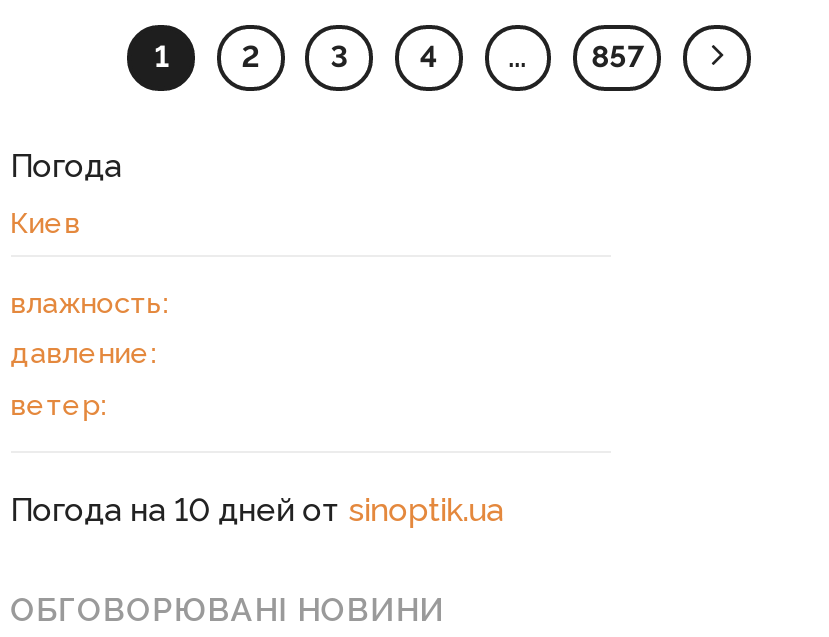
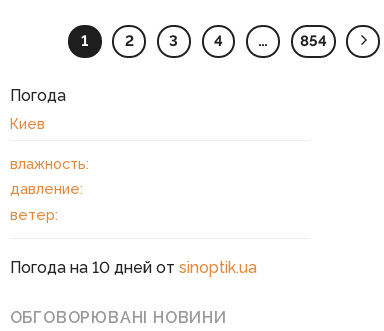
[591,39,643,75] 857 -> [300,32,327,50] 854

